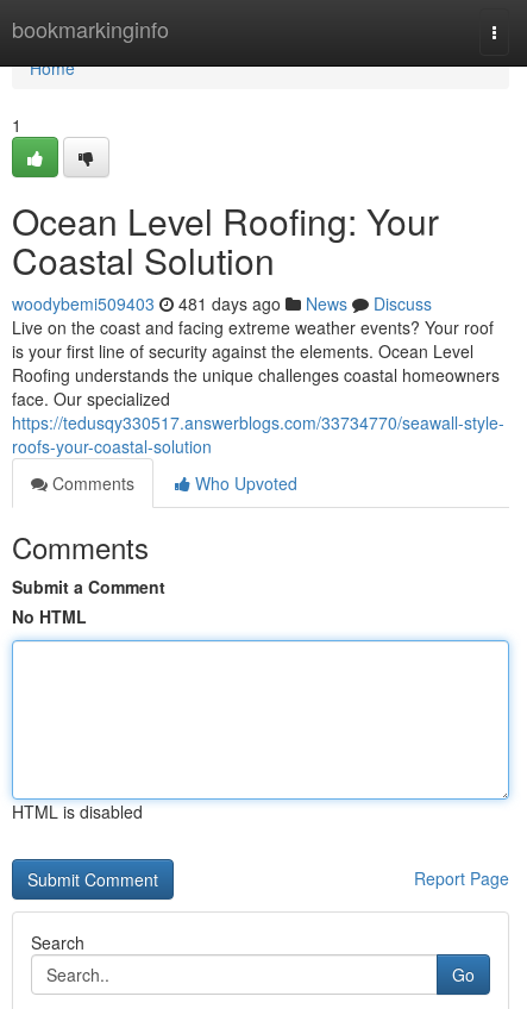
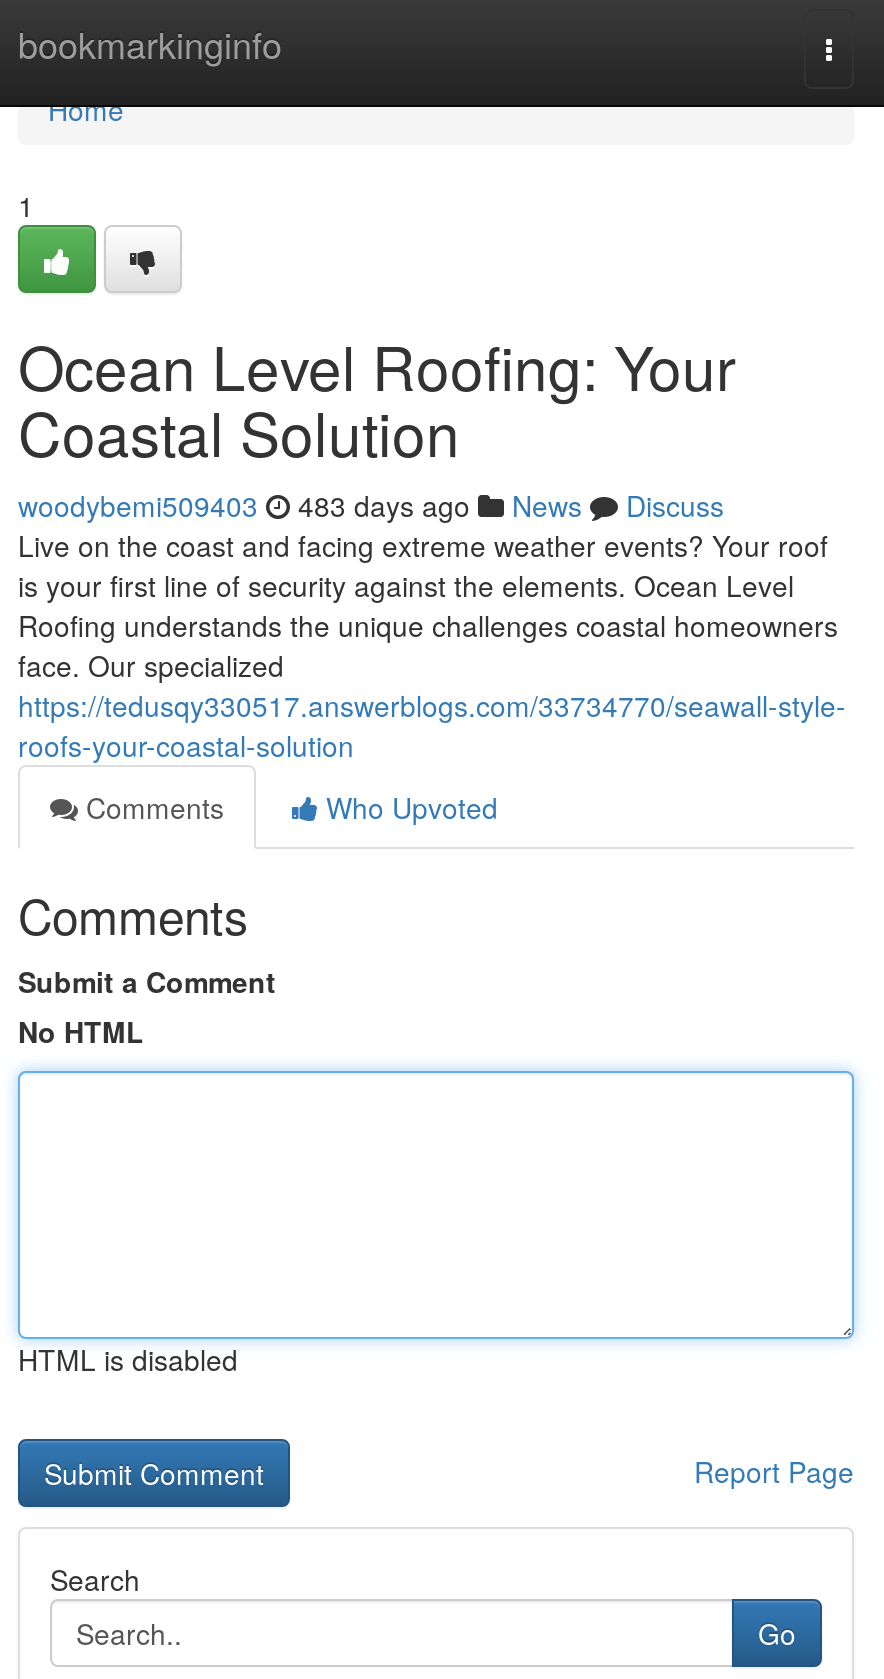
[12,292,432,315] woodybemi509403 481 days ago News Discuss -> [18,485,724,525] woodybemi509403 483 days ago News Discuss

